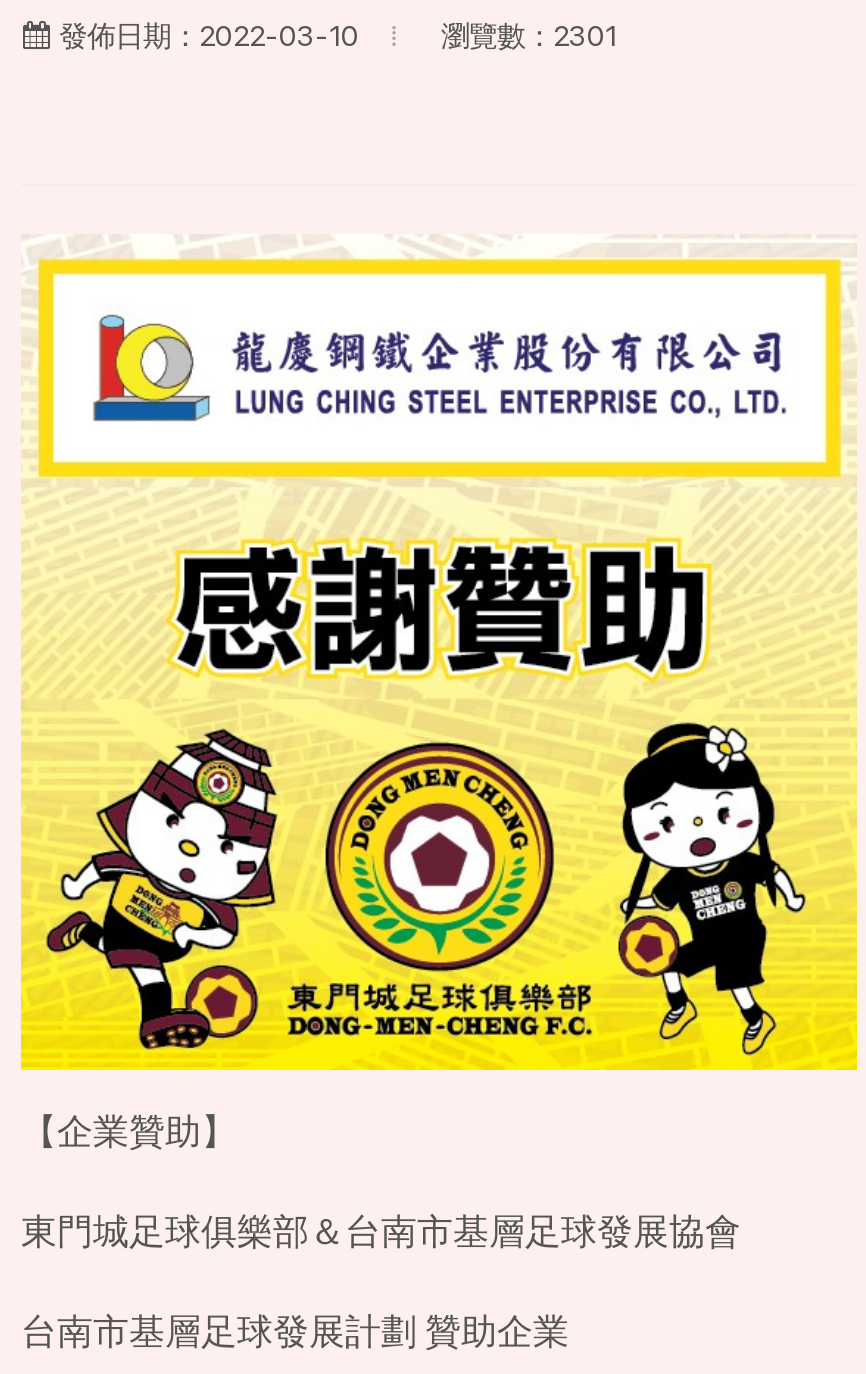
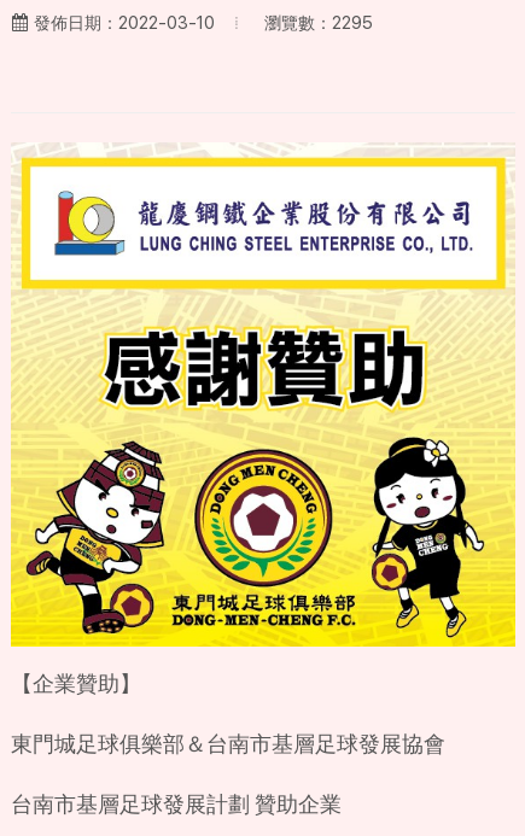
[441,17,617,51] 瀏覽數：2301 -> [264,11,373,32] 瀏覽數：2295

